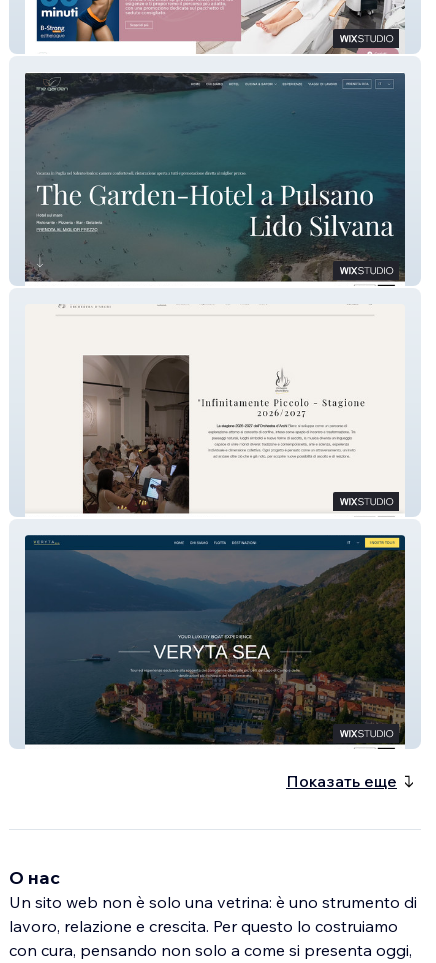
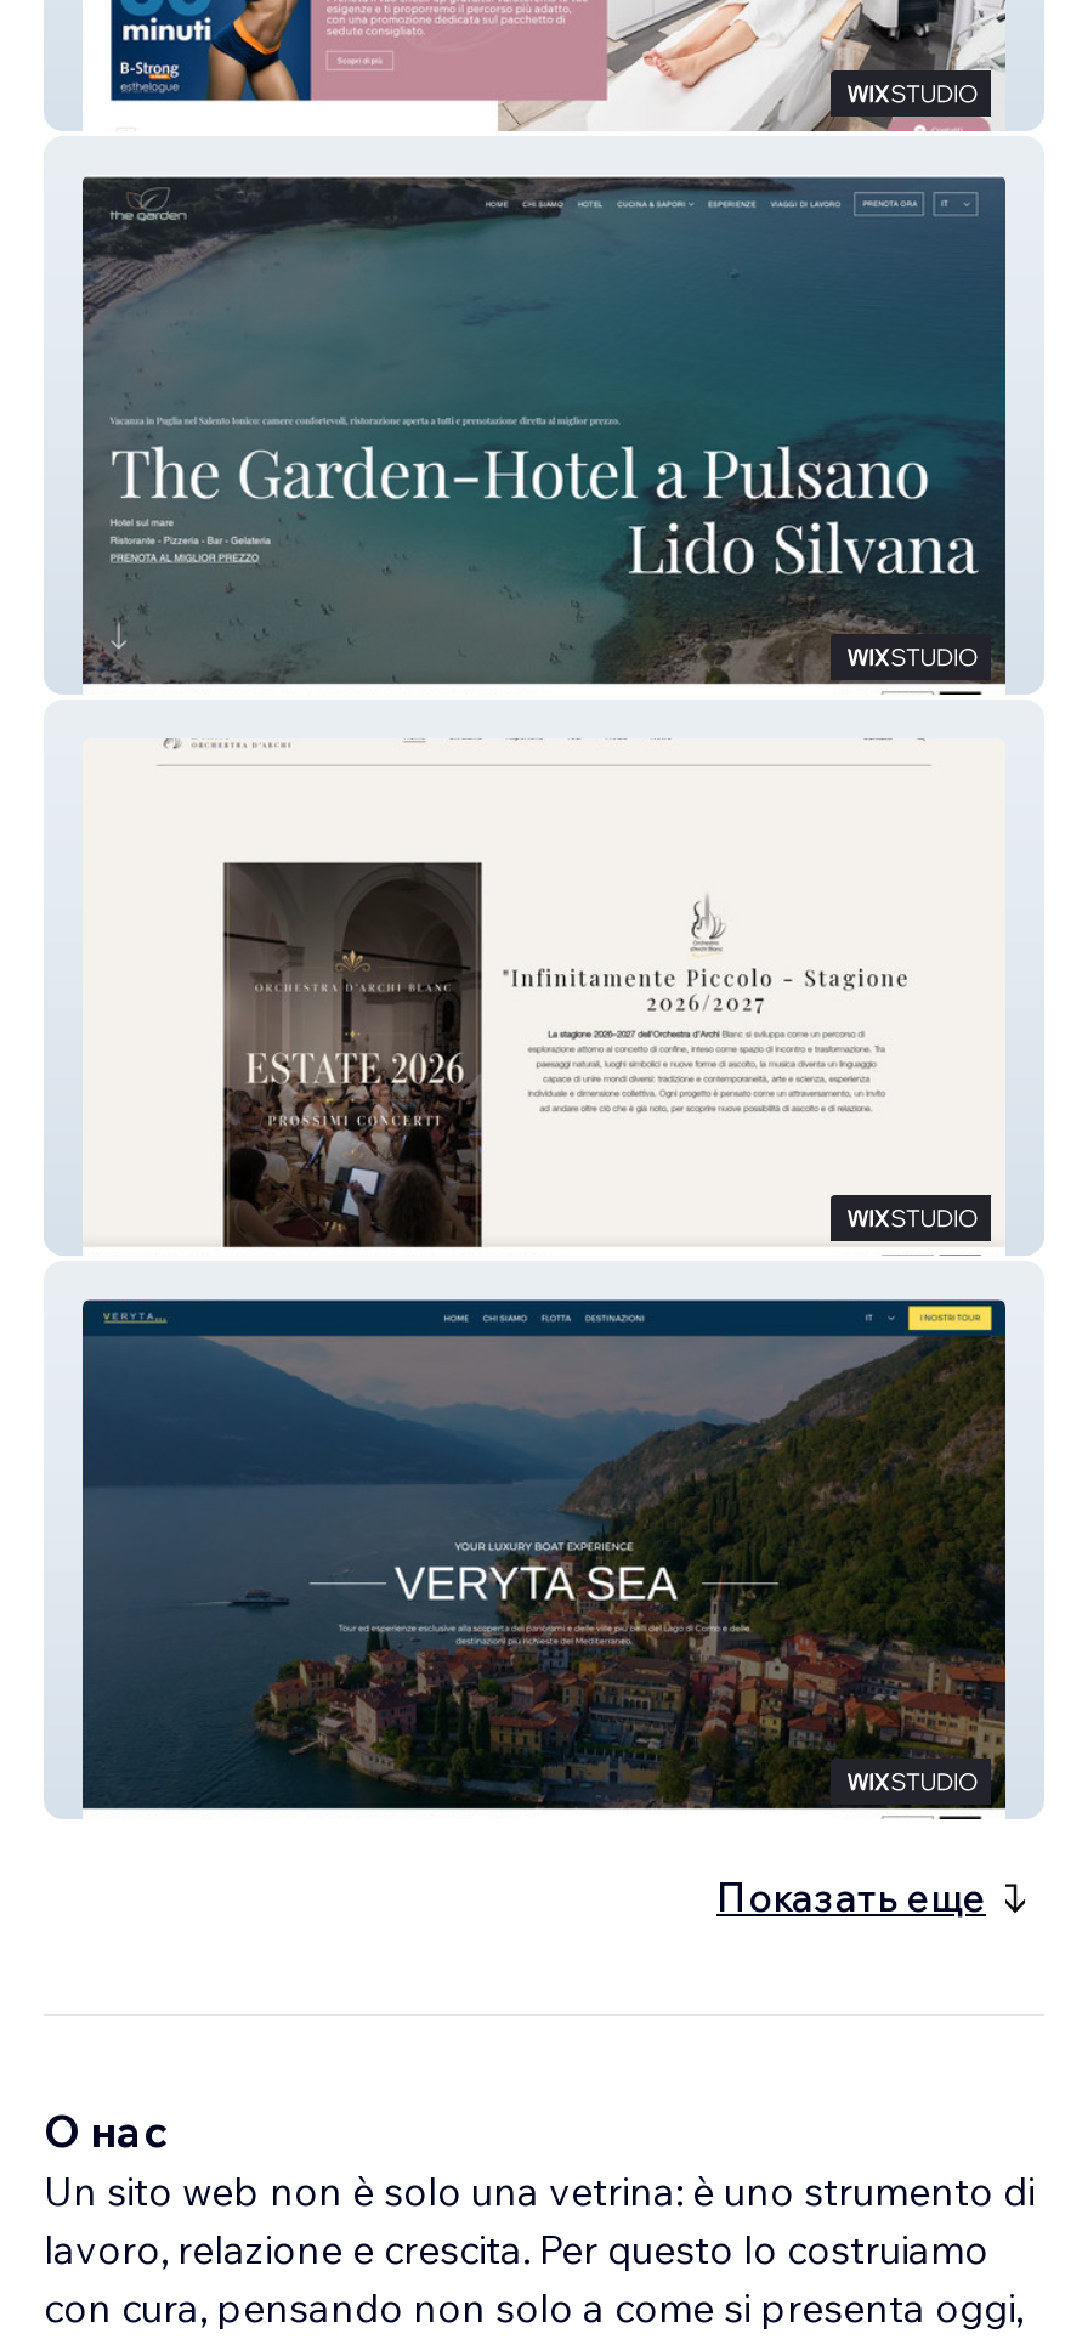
[83,355,188,491] [image] -> [223,862,481,1193] [image]

